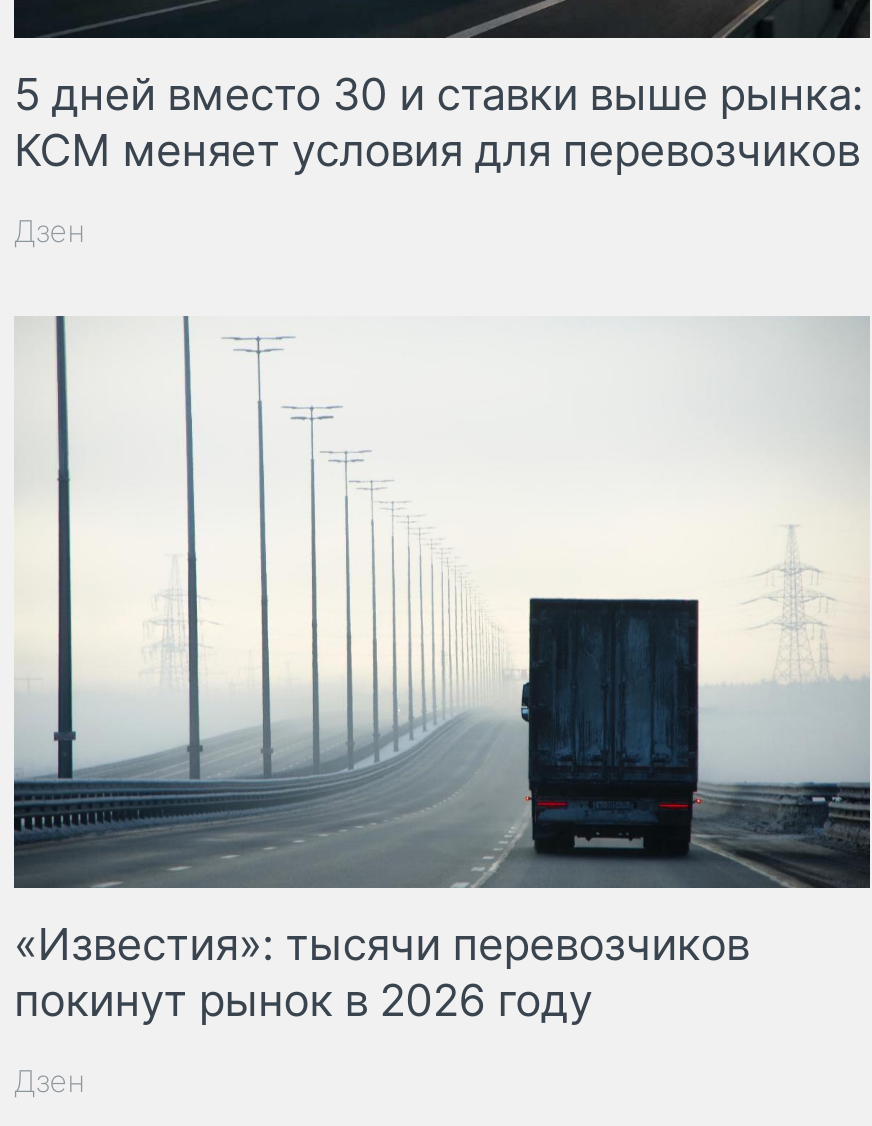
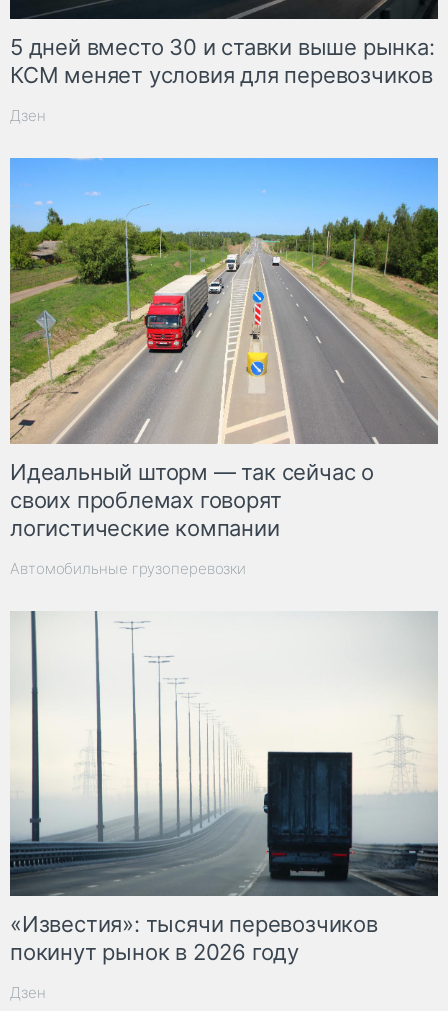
none -> [9,157,439,578] [image] | Идеальный шторм — так сейчас о | своих проблемах говорят | логистические компании | Автомобильные грузоперевозки

